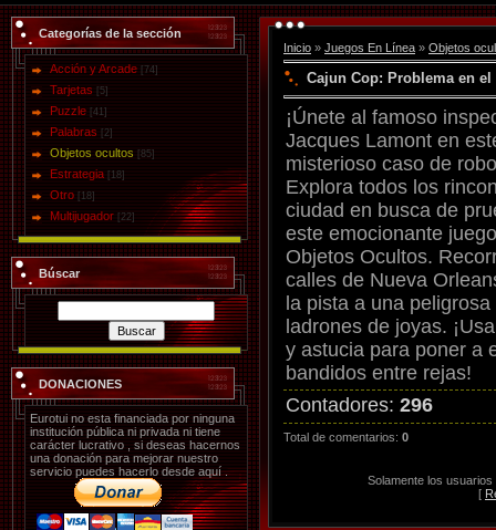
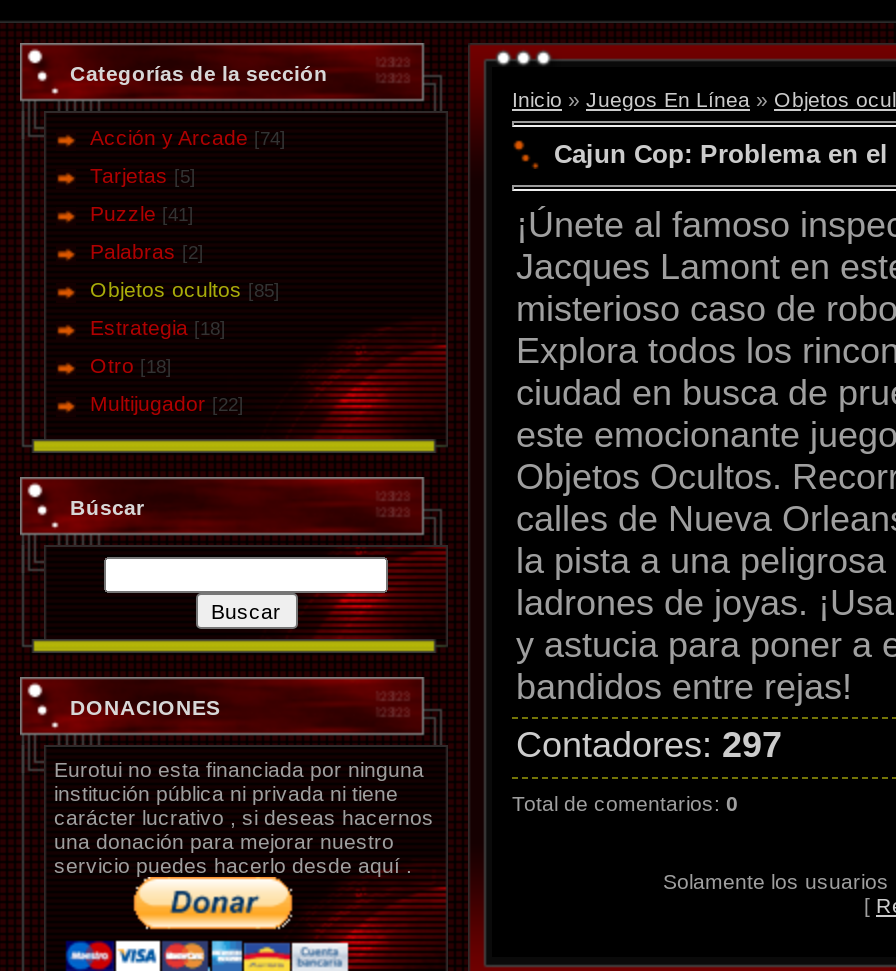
[286,394,433,416] Contadores: 296 -> [516,726,782,766] Contadores: 297

